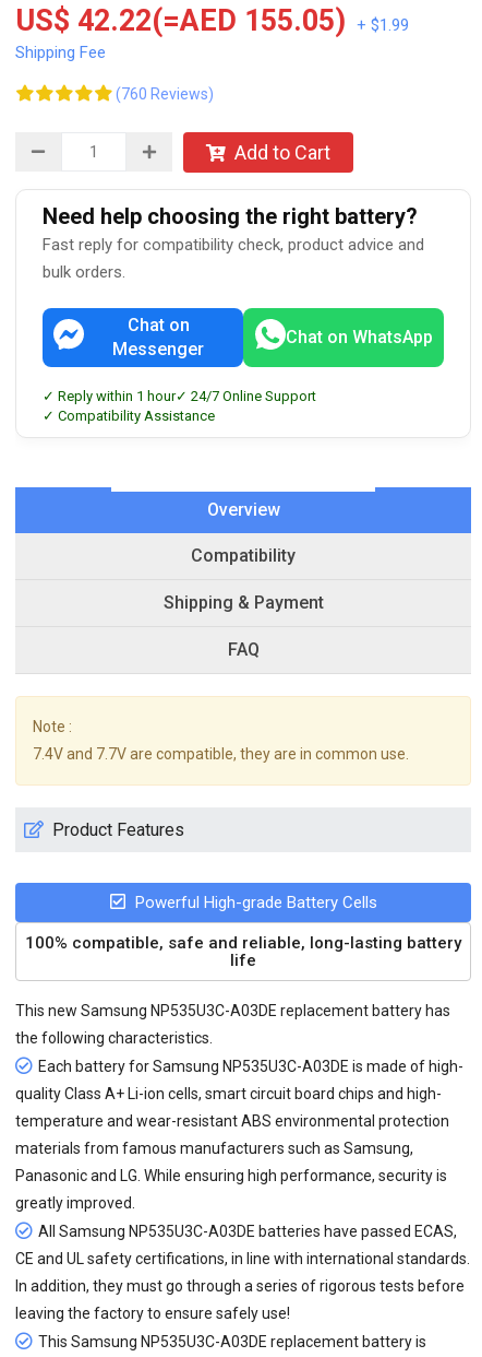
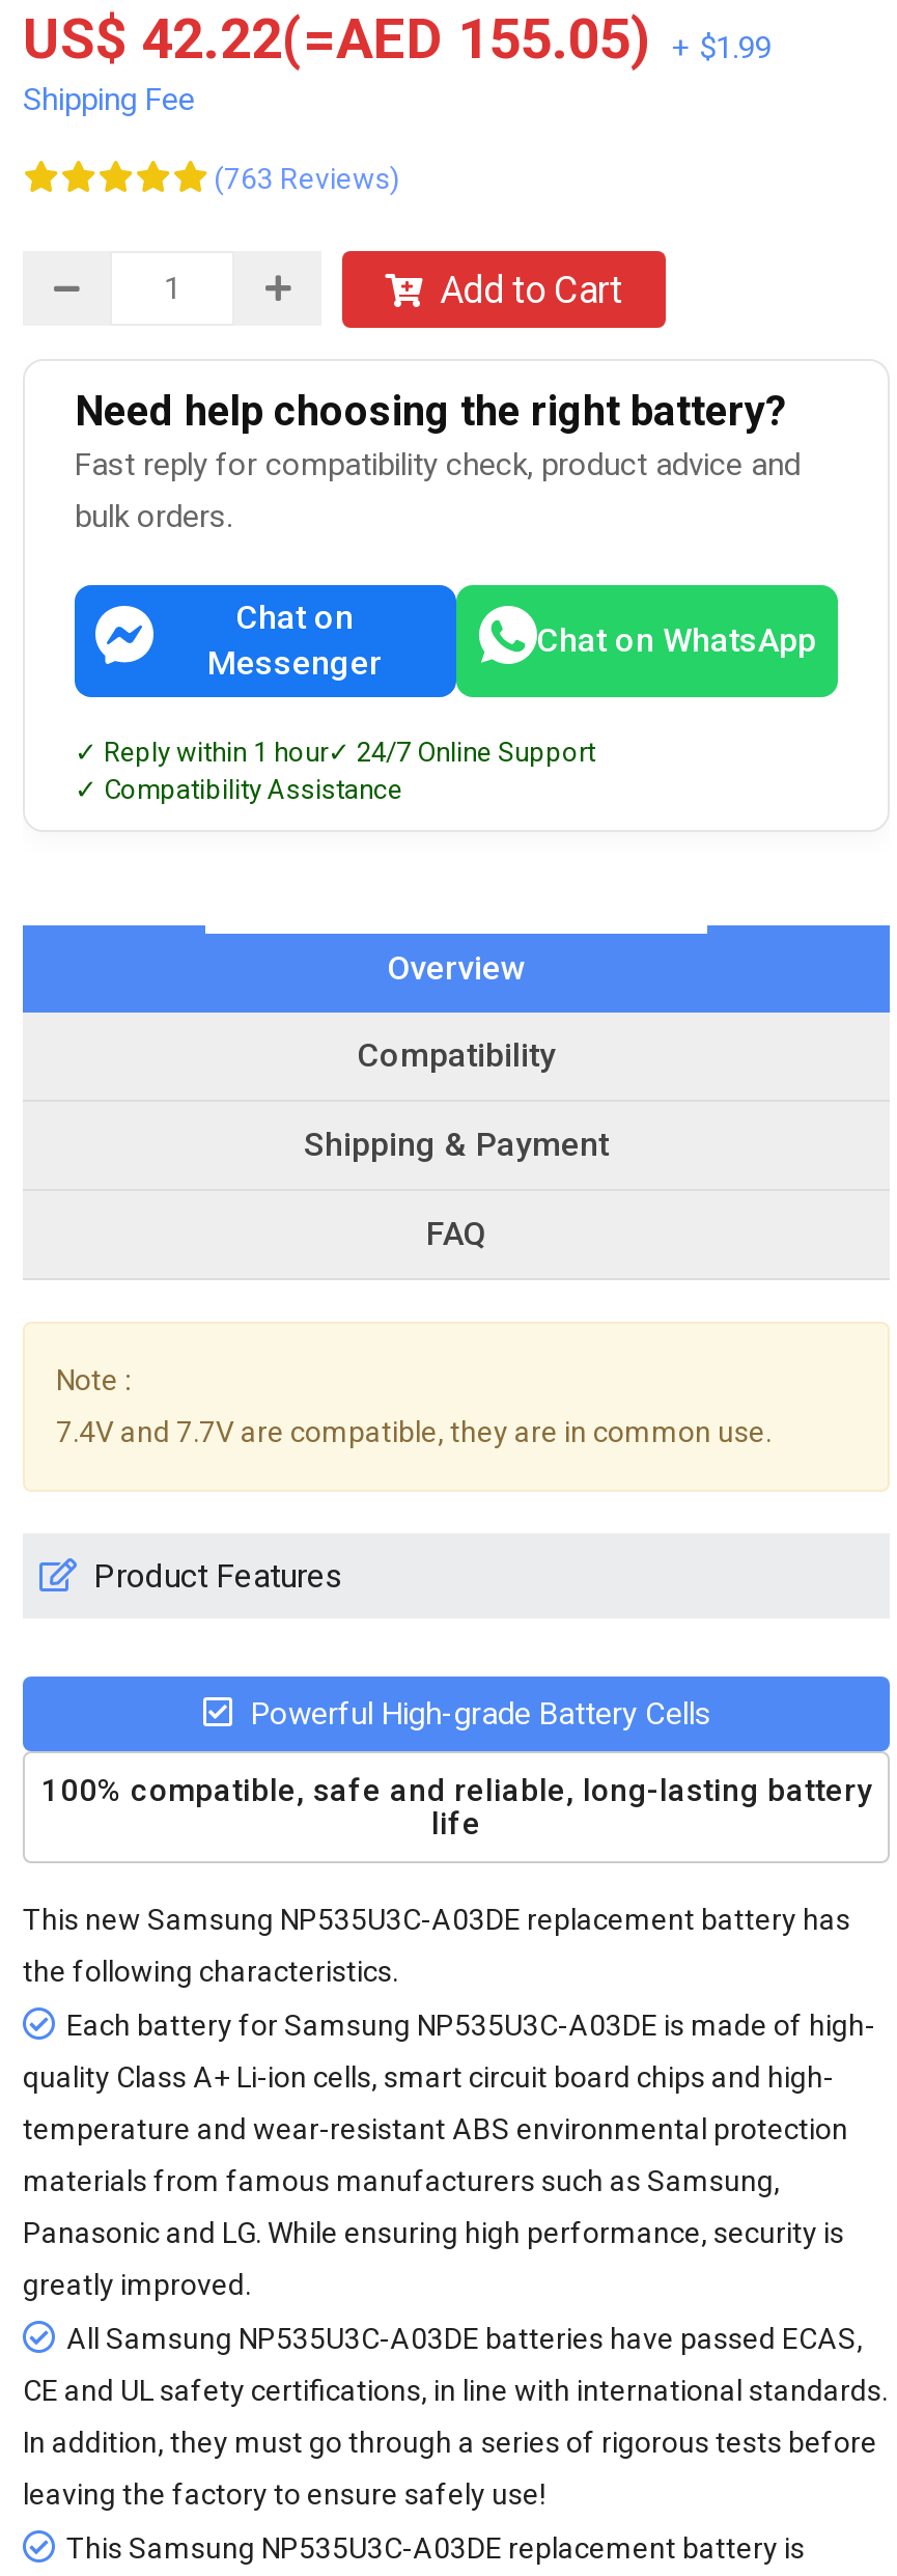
[116,85,214,103] (760 Reviews) -> [214,162,400,195] (763 Reviews)

